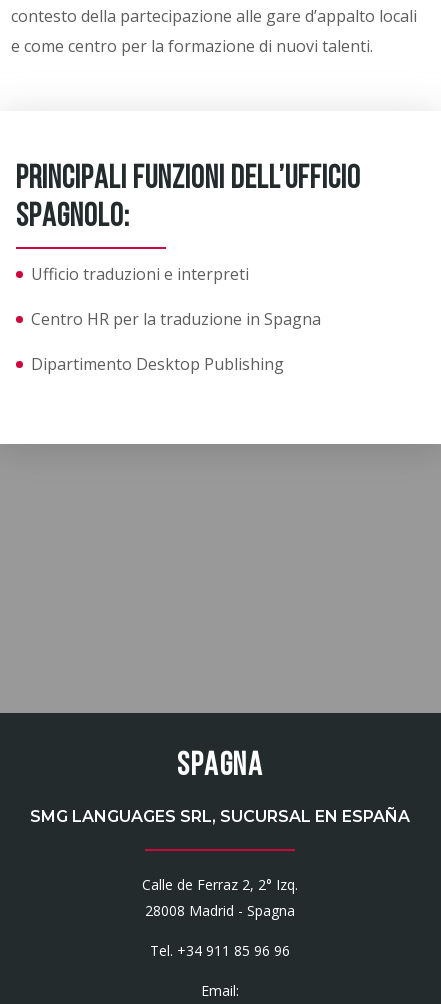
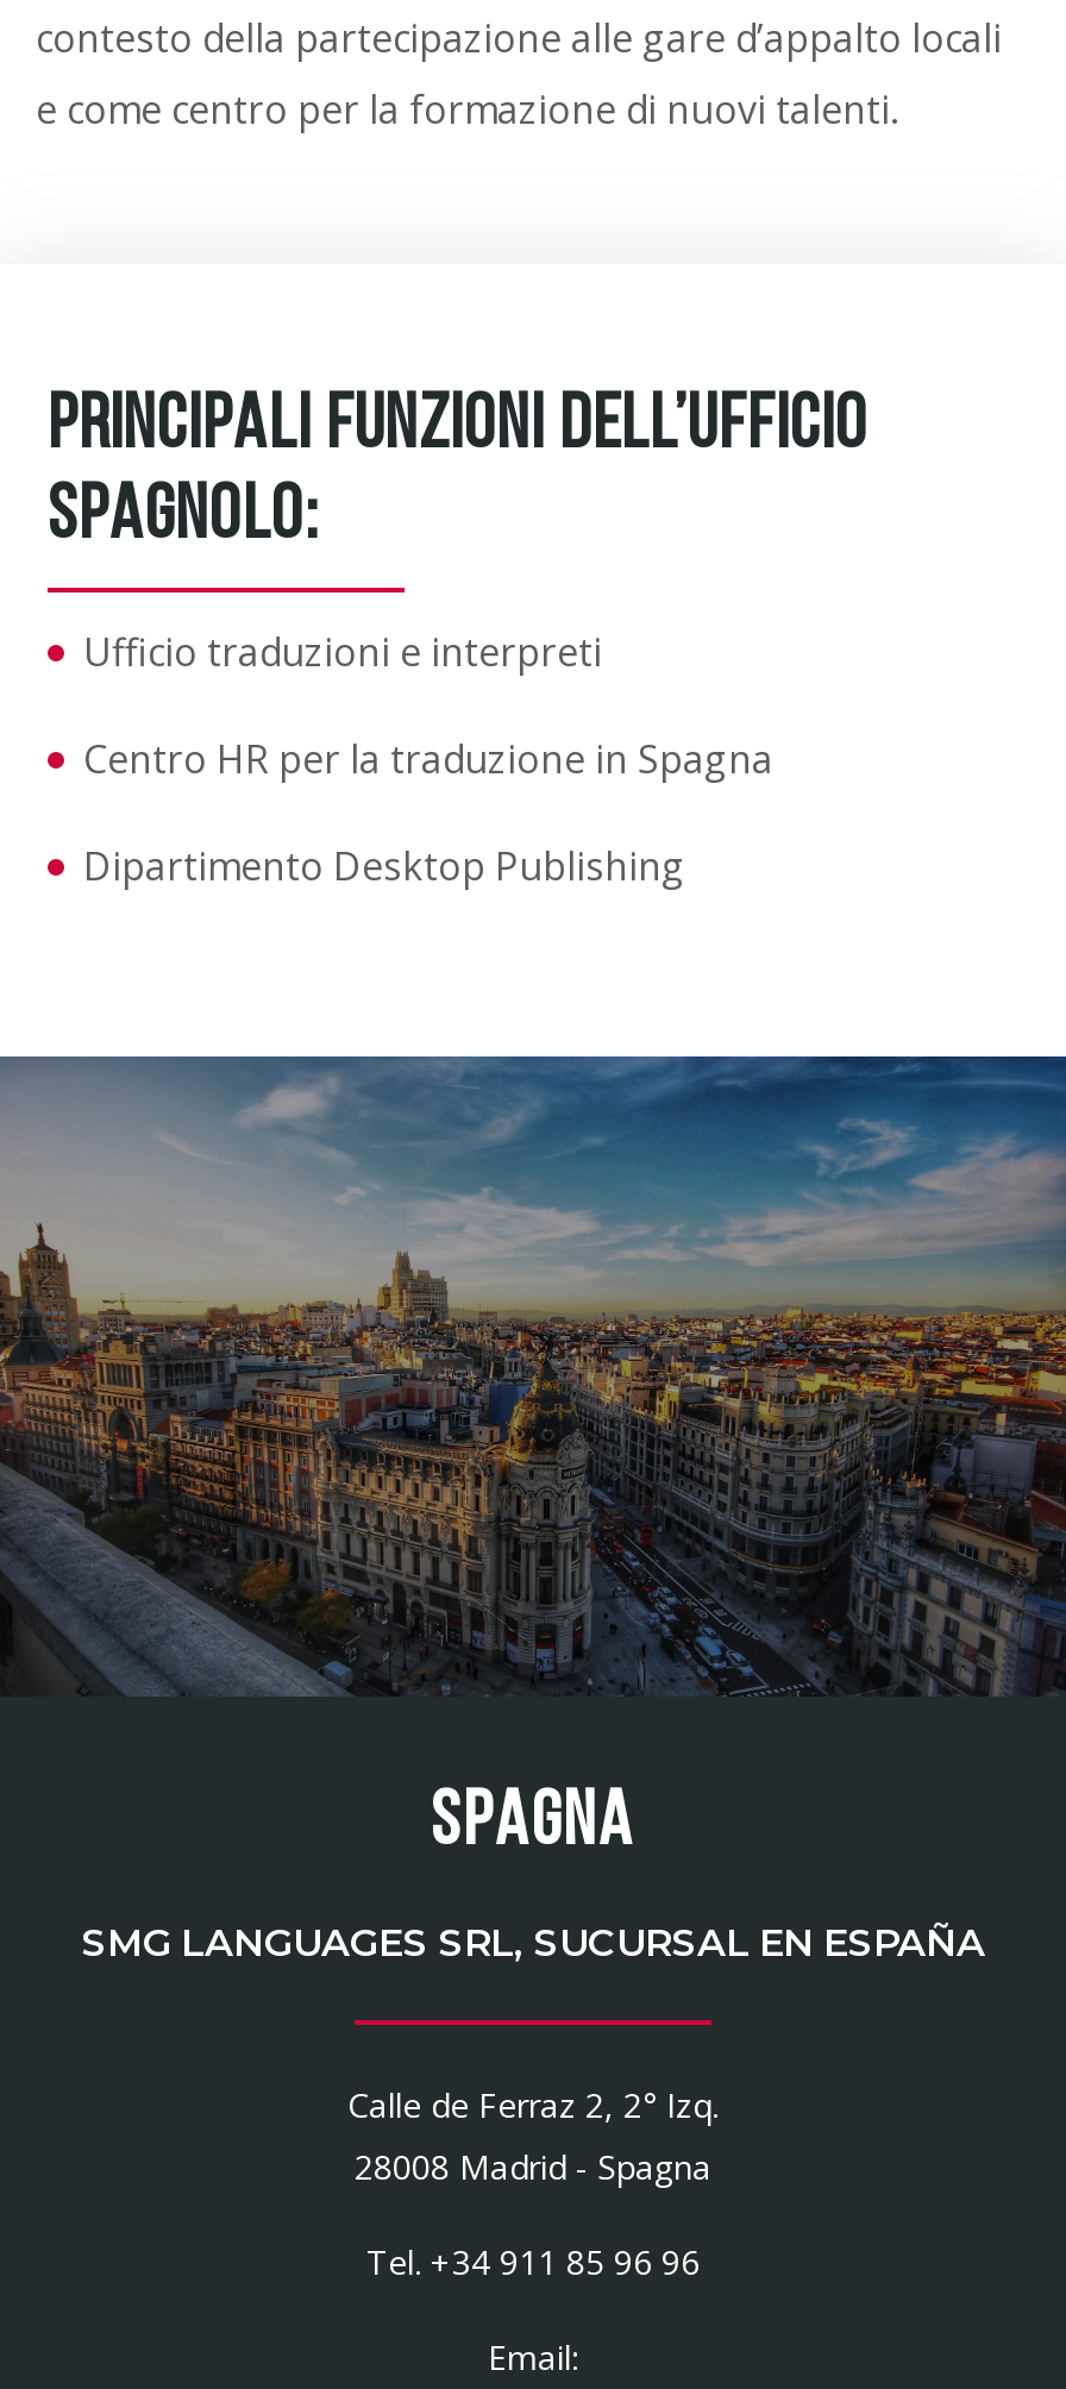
none -> [7,1054,1059,1697] [image]

